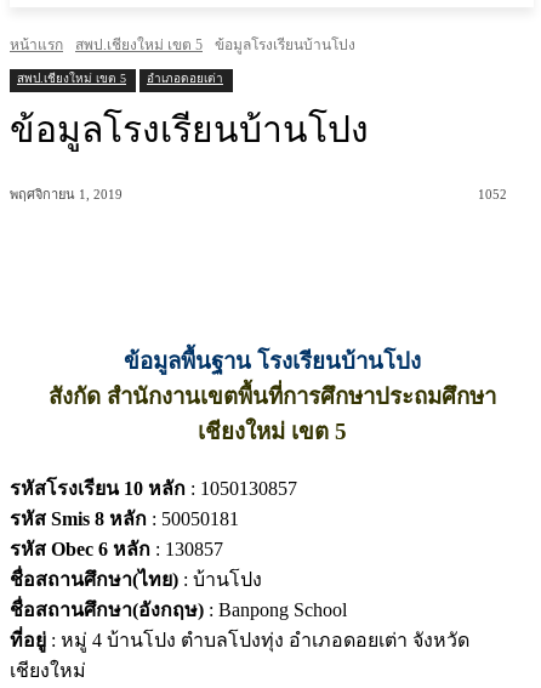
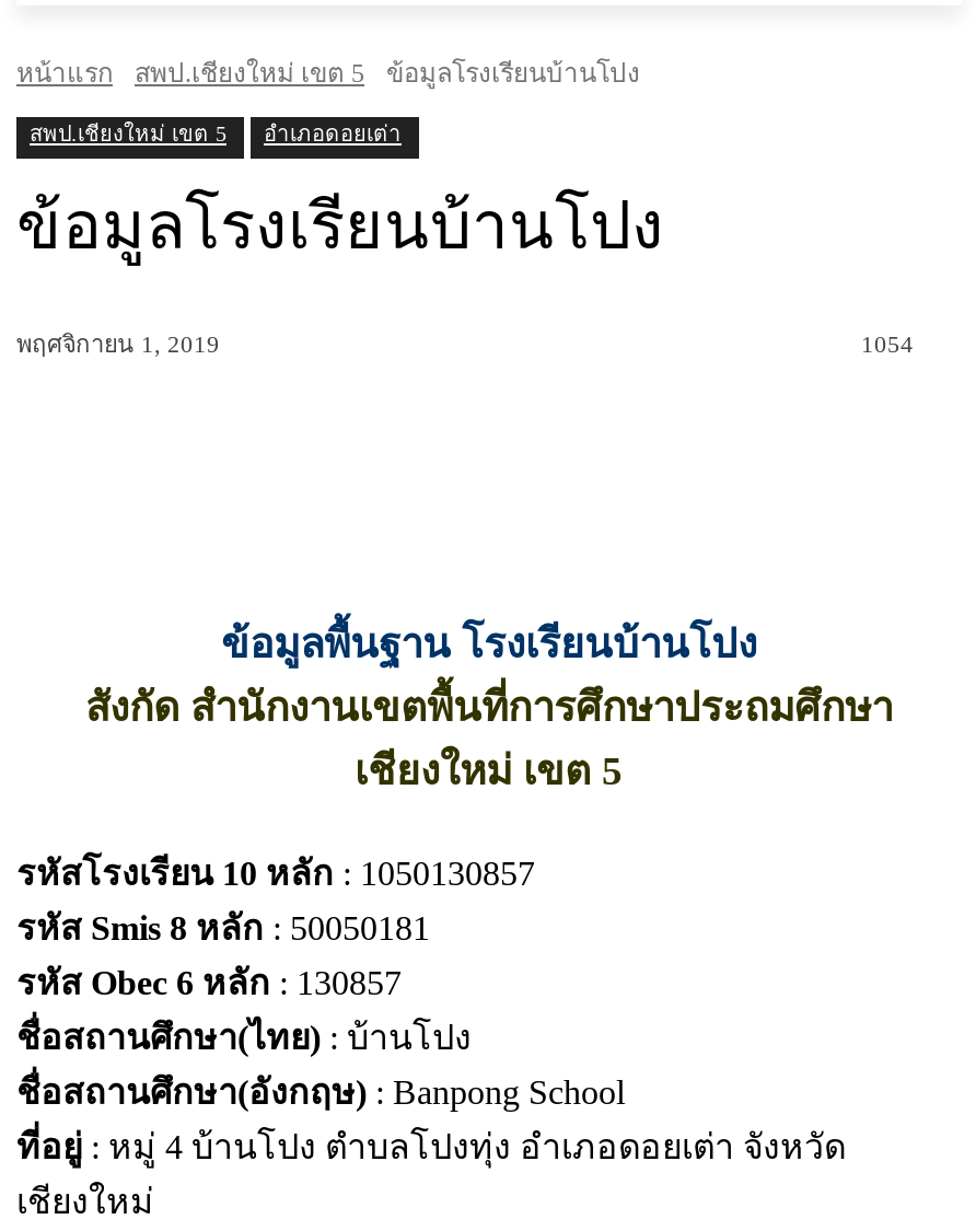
[478,187,507,202] 1052 -> [861,330,914,357] 1054

